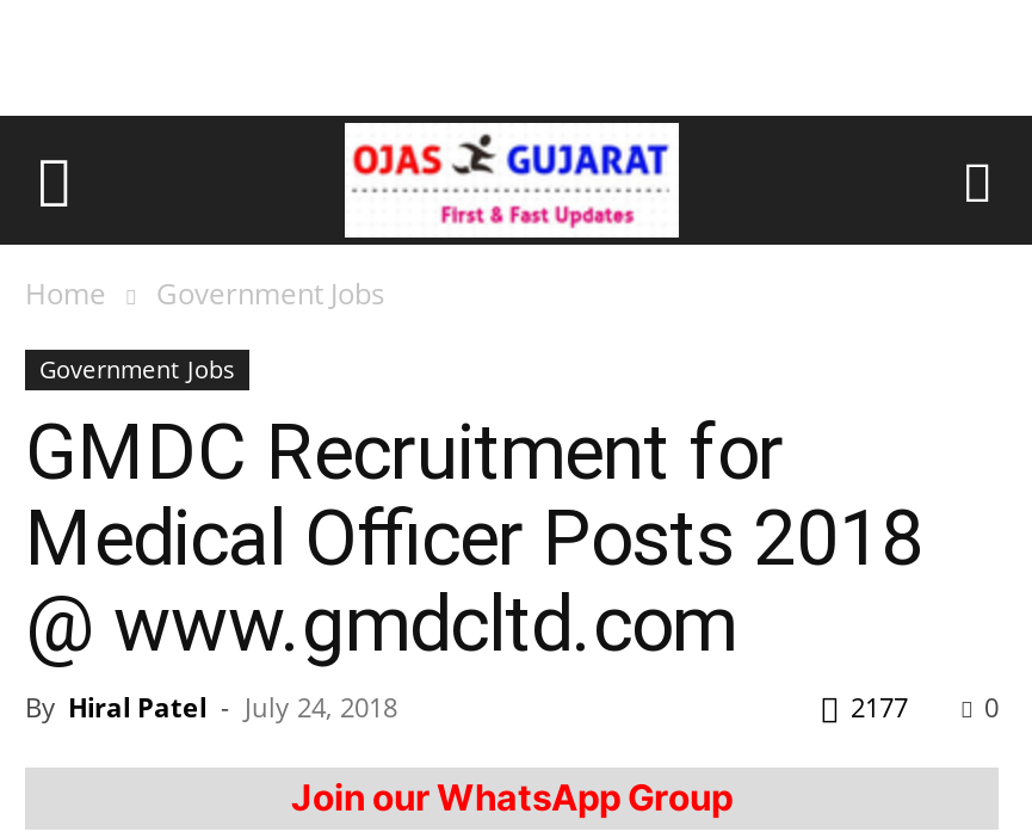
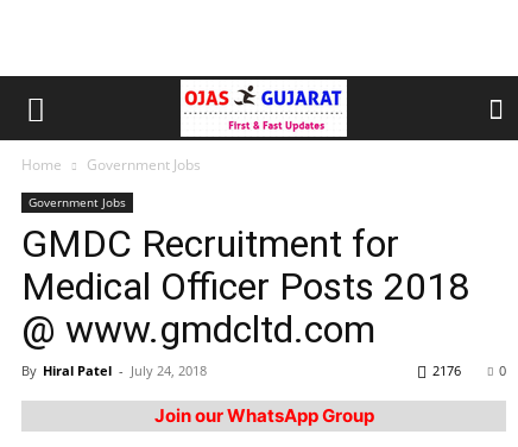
[851,689,908,725] 2177 -> [432,361,461,379] 2176

